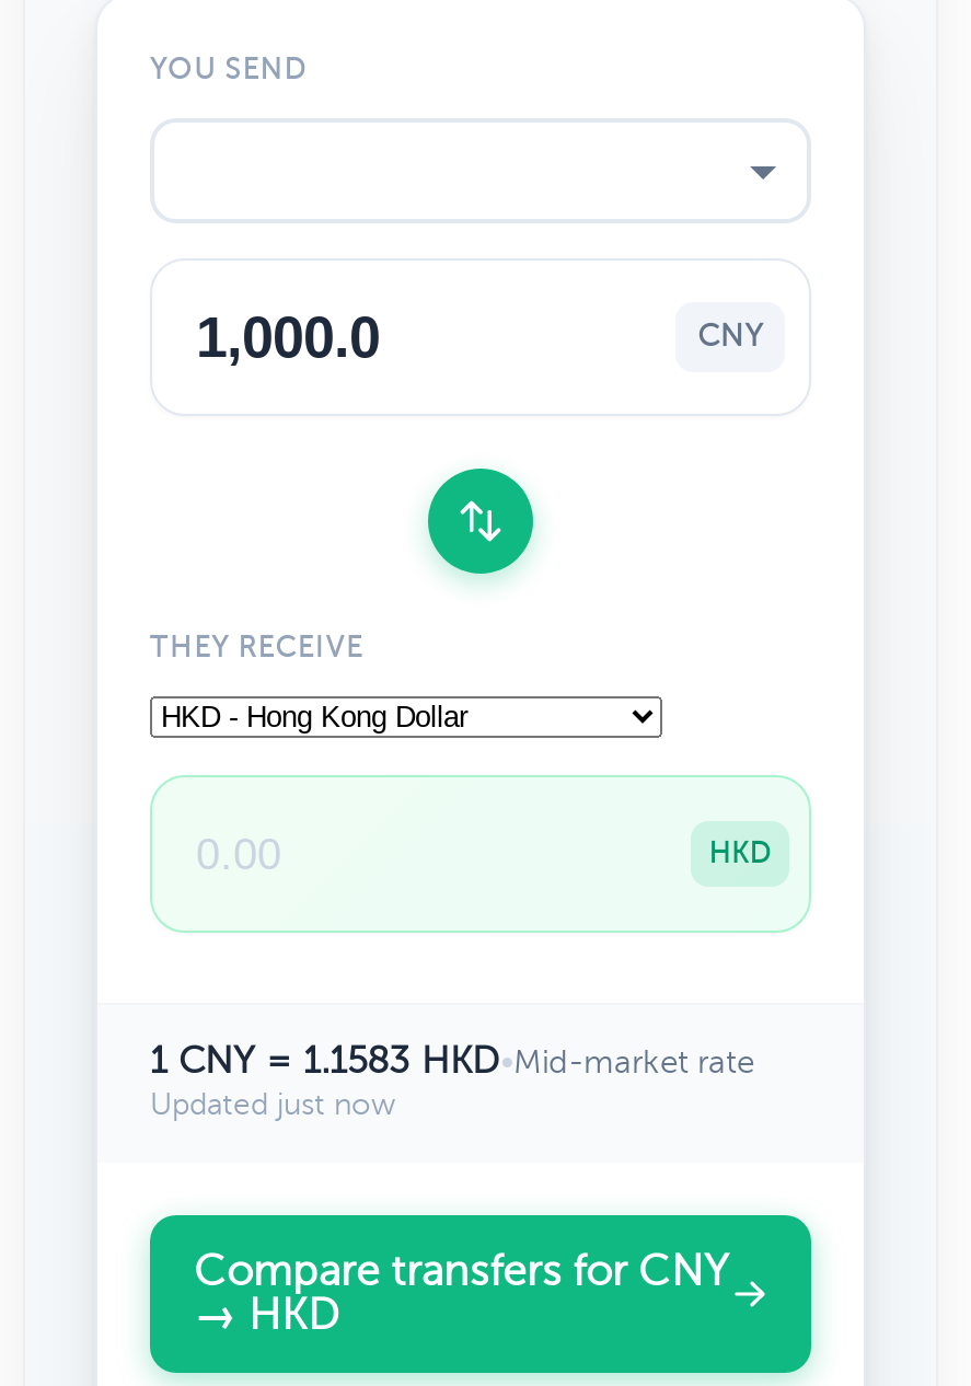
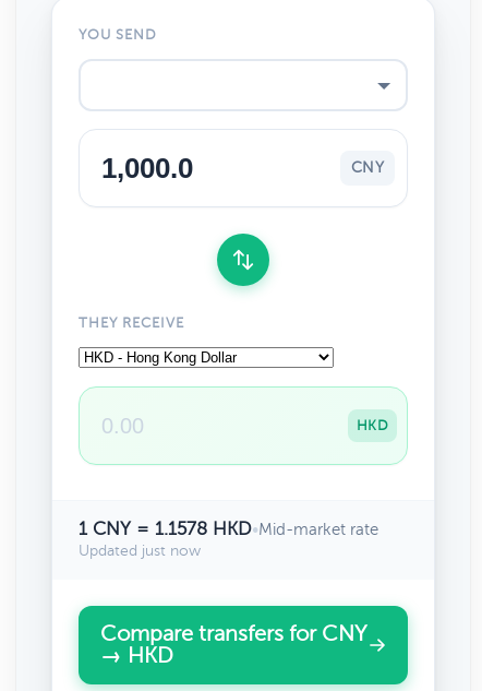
[150,1040,754,1082] 1 CNY = 1.1583 HKD • Mid-market rate -> [79,519,378,539] 1 CNY = 1.1578 HKD • Mid-market rate

